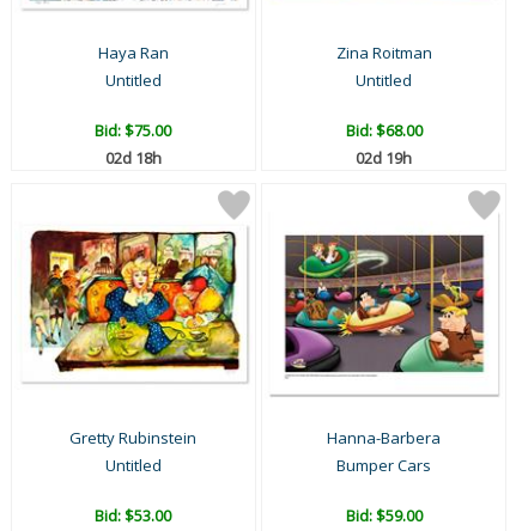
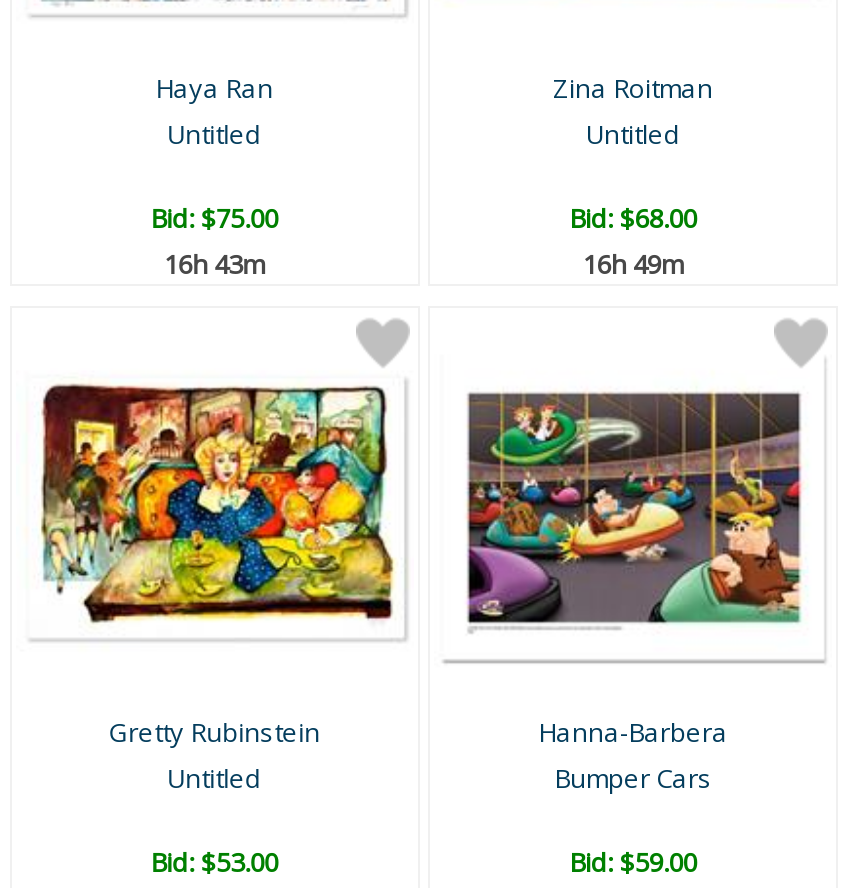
[105,147,161,169] 02d 18h -> [164,247,264,283] 16h 43m
[356,147,412,169] 02d 19h -> [583,247,683,283] 16h 49m

